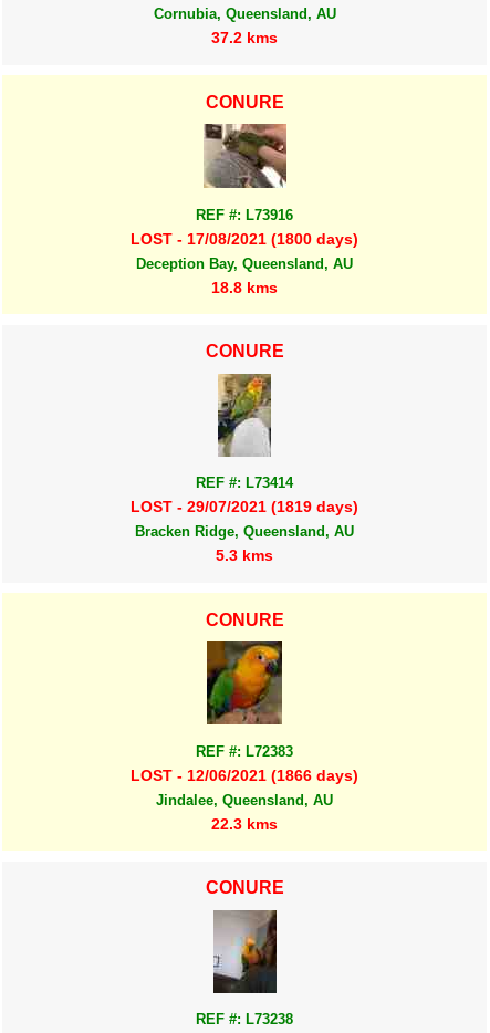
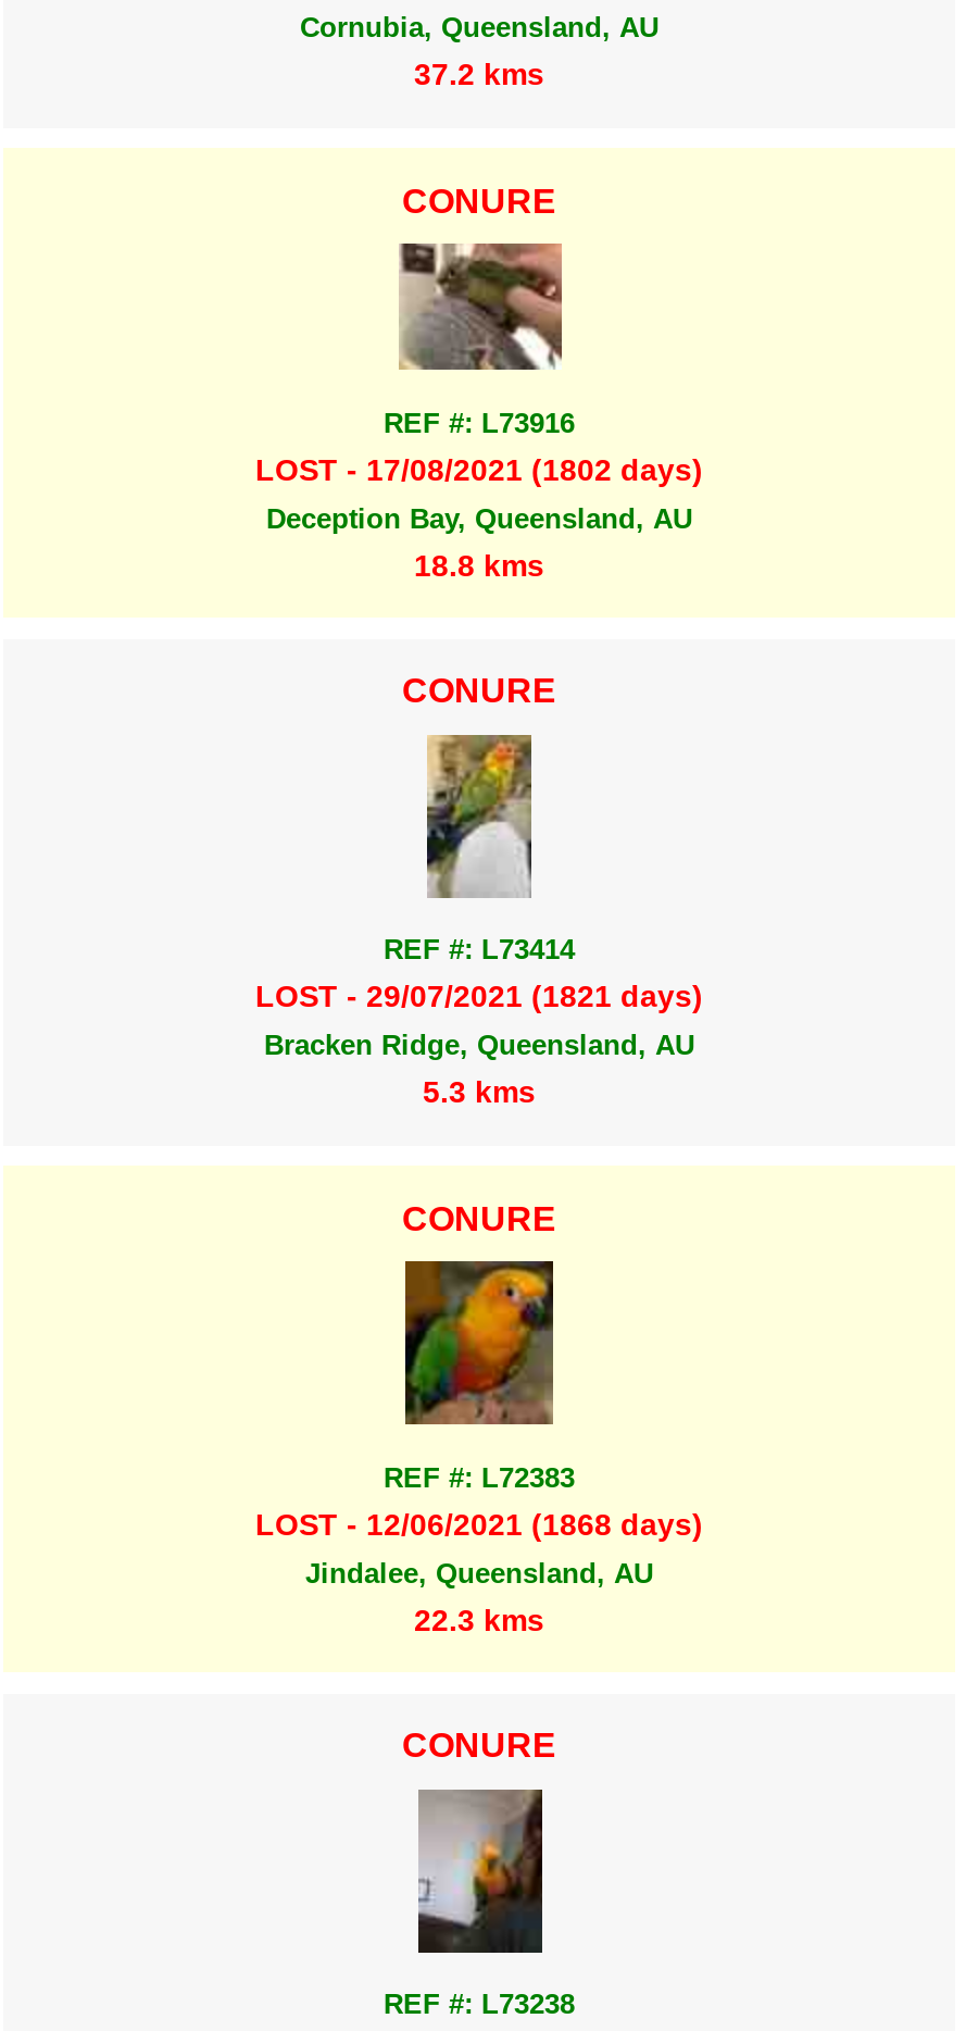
[131,230,358,247] LOST - 17/08/2021 (1800 days) -> [255,452,703,486] LOST - 17/08/2021 (1802 days)
[131,498,358,516] LOST - 29/07/2021 (1819 days) -> [255,979,703,1014] LOST - 29/07/2021 (1821 days)
[131,766,358,784] LOST - 12/06/2021 (1866 days) -> [255,1507,703,1541] LOST - 12/06/2021 (1868 days)

